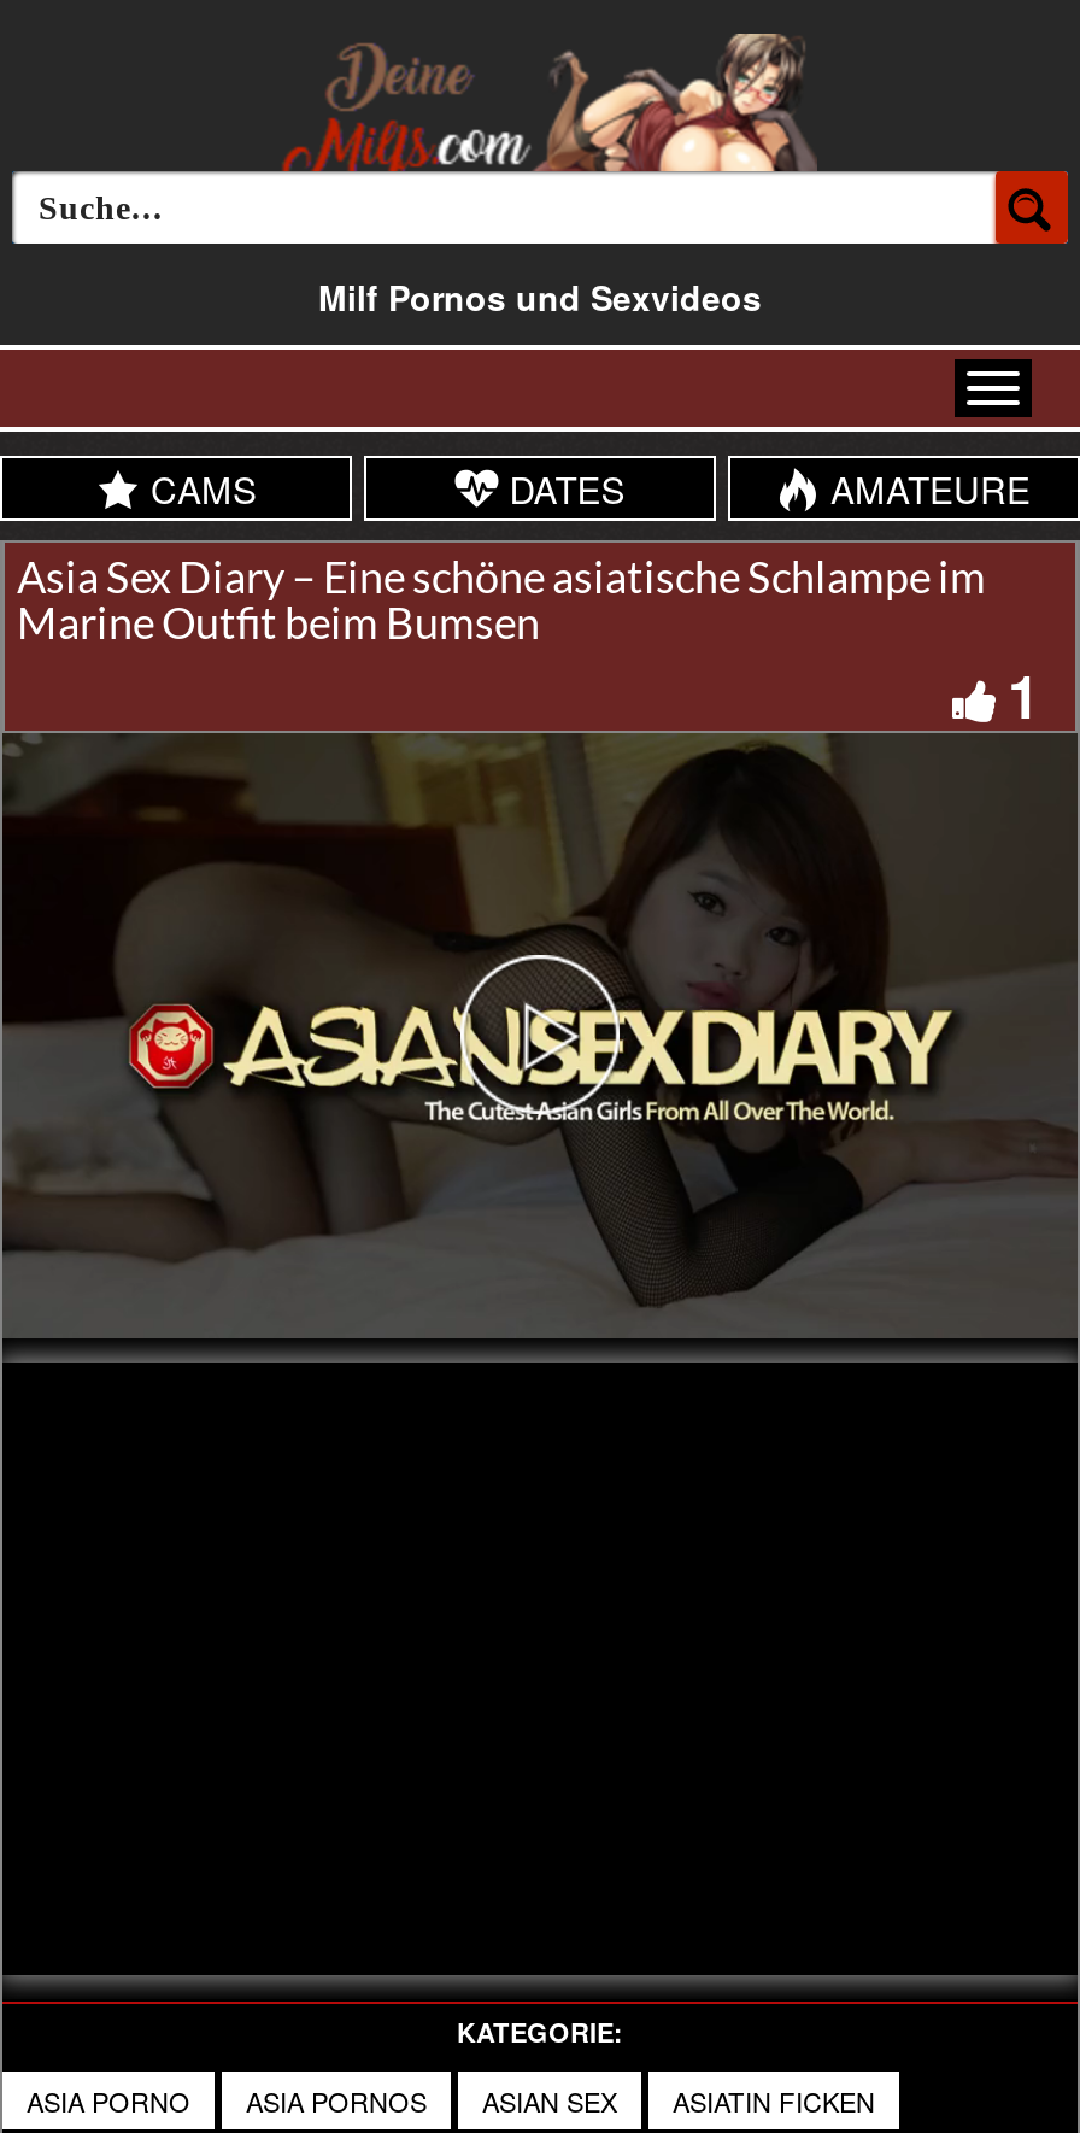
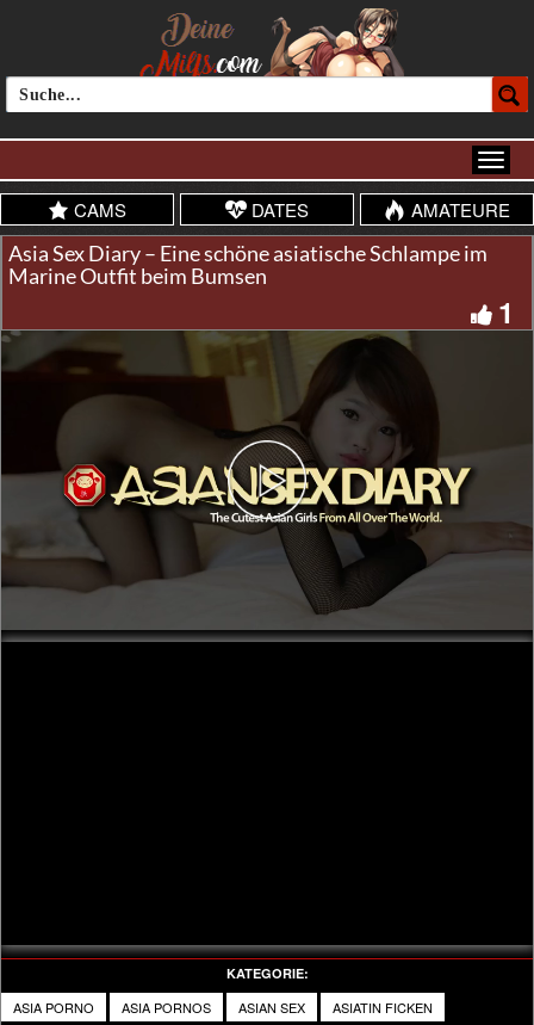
[318,273,762,321] Milf Pornos und Sexvideos -> none

